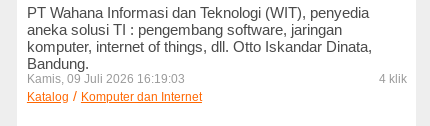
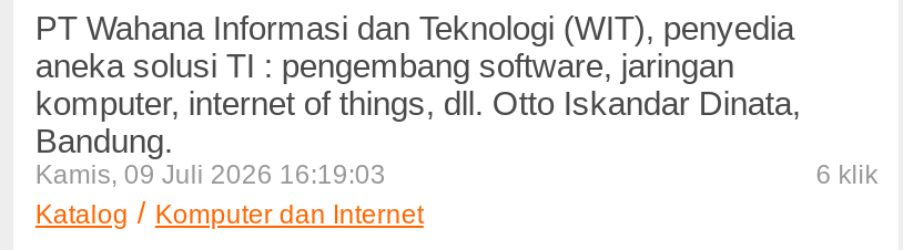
[379,72,407,86] 4 klik -> [816,159,878,190] 6 klik

